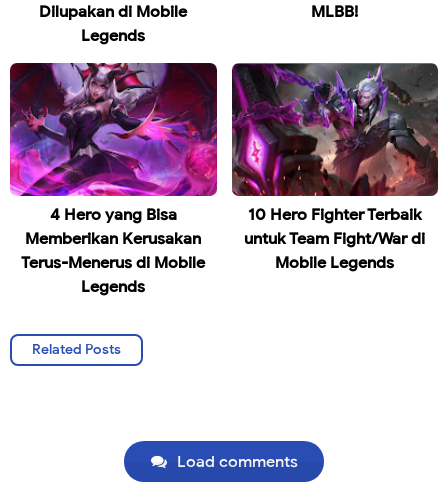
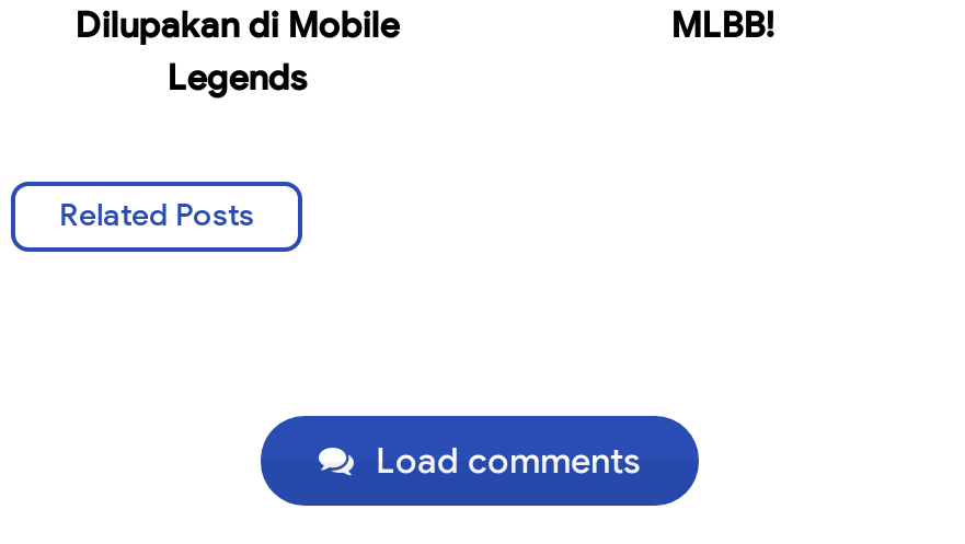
[9,62,218,297] [image] | 4 Hero yang Bisa | Memberikan Kerusakan | Terus-Menerus di Mobile | Legends -> none
[231,62,439,273] [image] | 10 Hero Fighter Terbaik | untuk Team Fight/War di | Mobile Legends -> none

